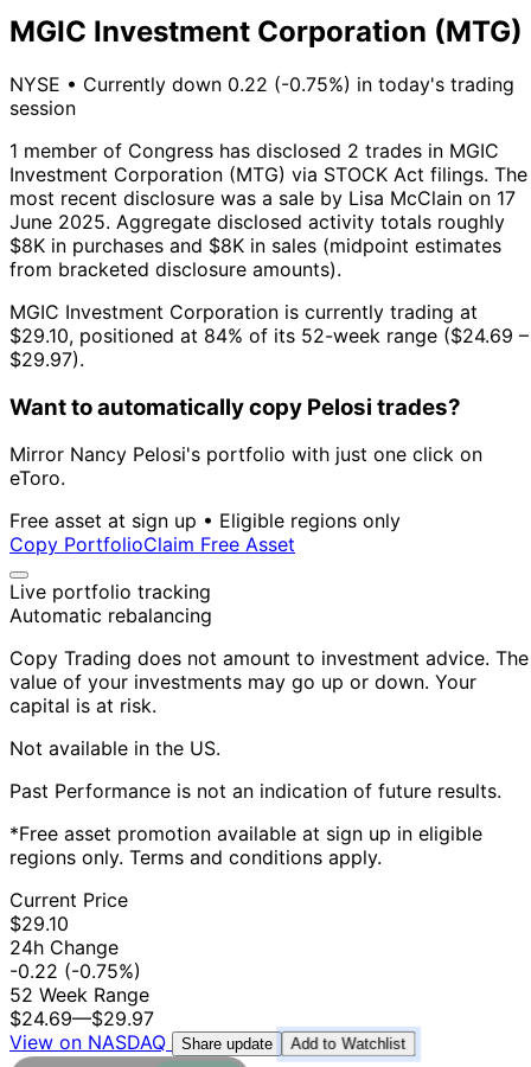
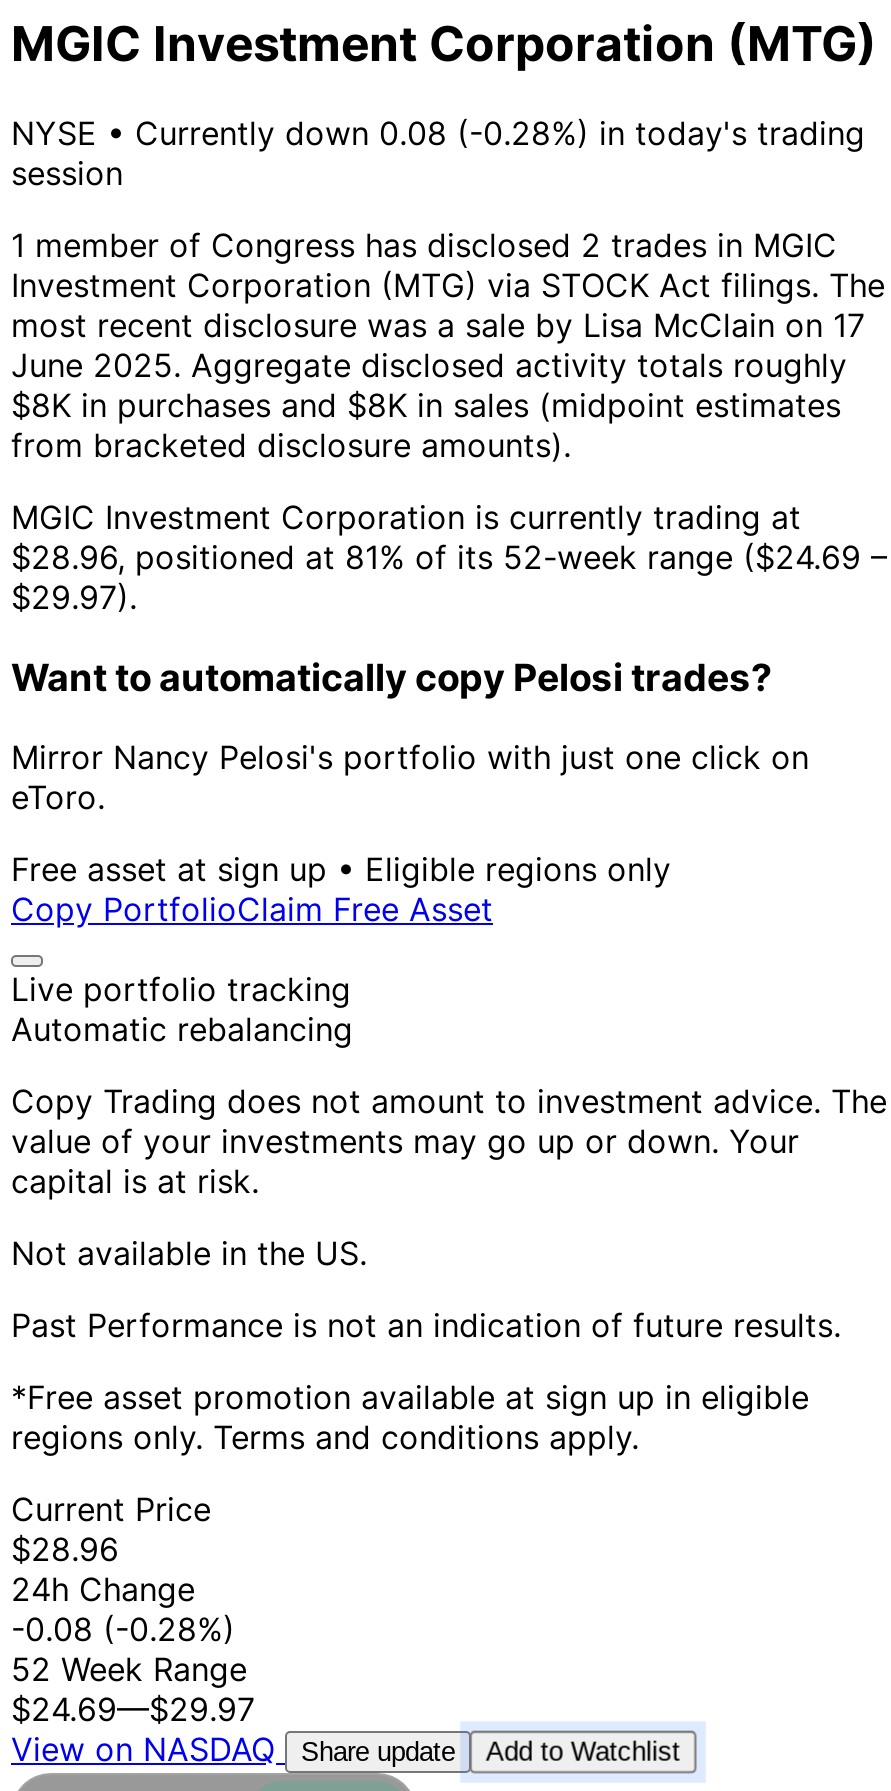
[9,72,514,96] NYSE • Currently down 0.22 (-0.75%) in today's trading -> [11,113,865,153] NYSE • Currently down 0.08 (-0.28%) in today's trading
[9,323,529,347] $29.10, positioned at 84% of its 52-week range ($24.69 – -> [11,537,887,577] $28.96, positioned at 81% of its 52-week range ($24.69 –
[9,912,69,936] $29.10 -> [11,1529,119,1569] $28.96
[9,959,141,983] -0.22 (-0.75%) -> [11,1609,235,1649] -0.08 (-0.28%)

